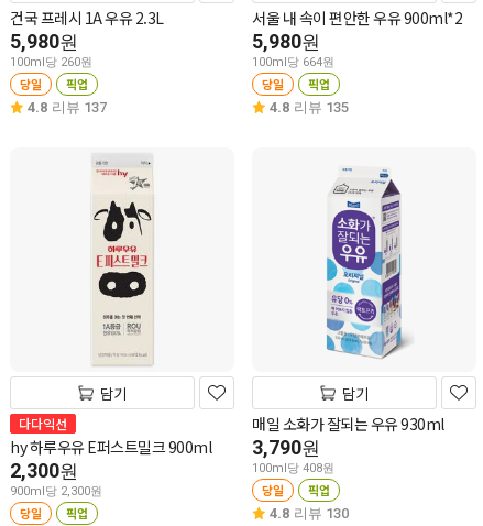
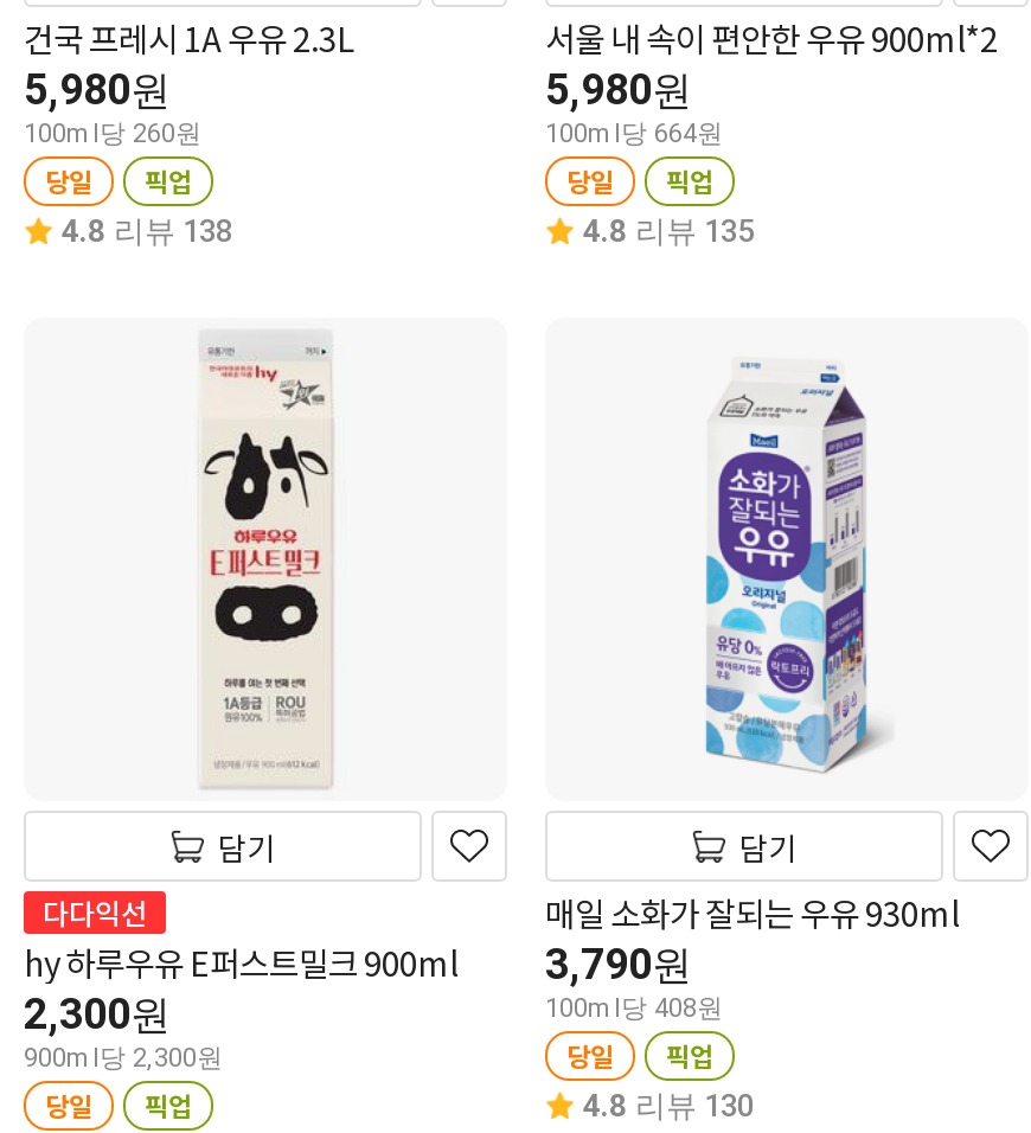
[28,99,107,116] 4.8 리뷰 137 -> [62,213,232,249] 4.8 리뷰 138

